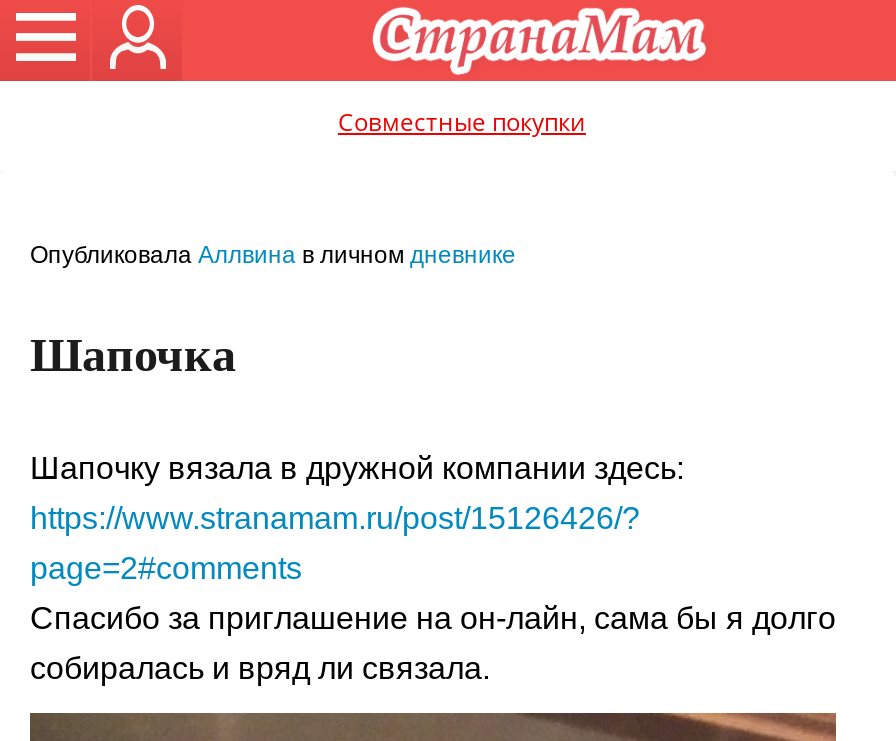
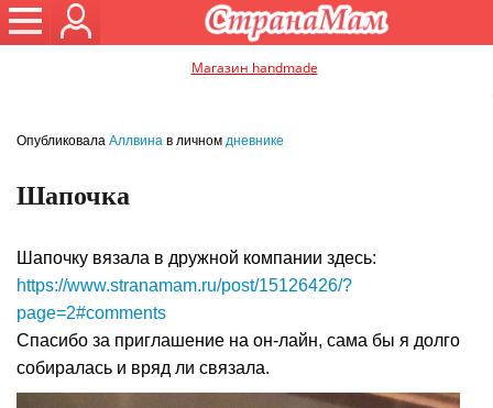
[338,105,586,139] Совместные покупки -> [191,58,317,77] Магазин handmade

